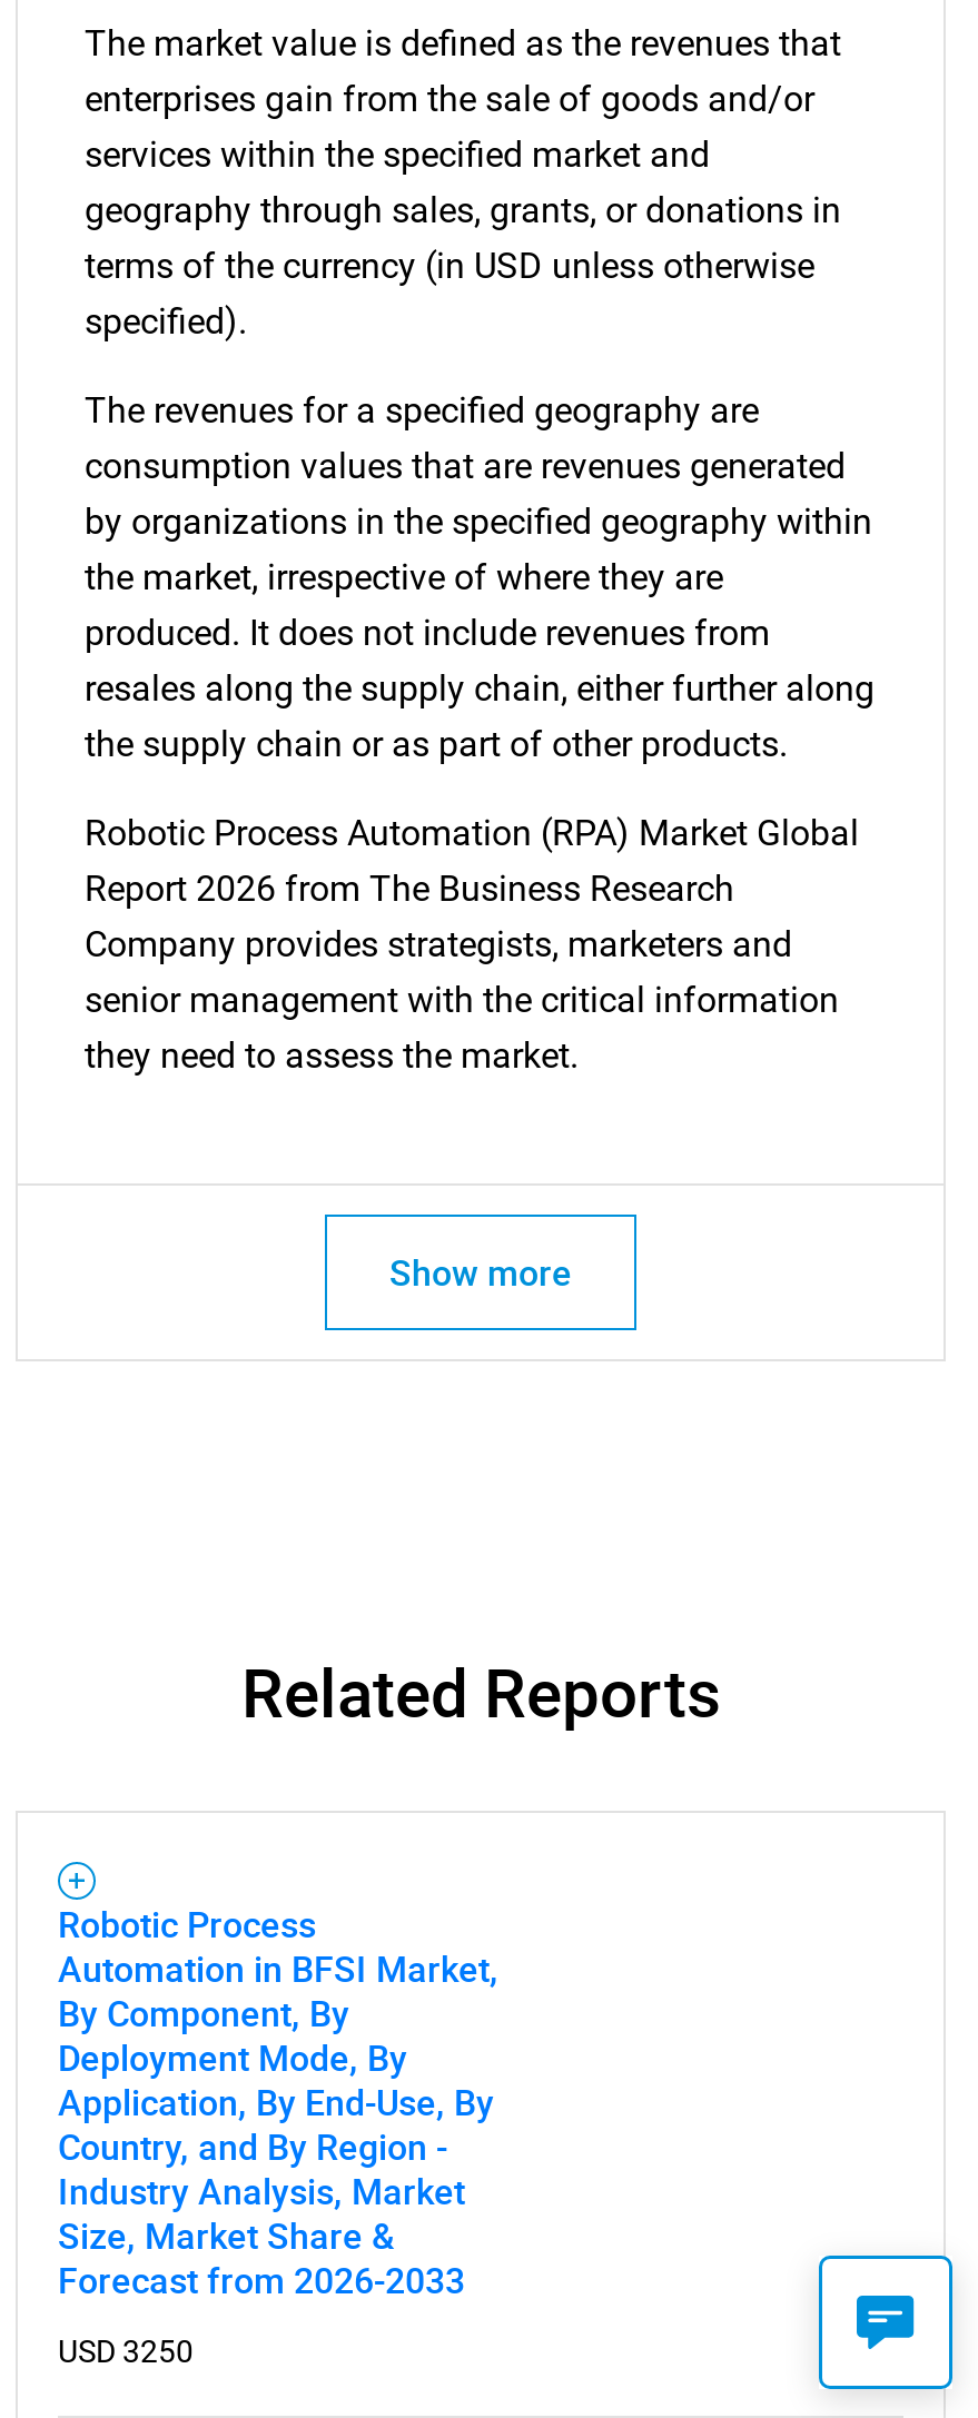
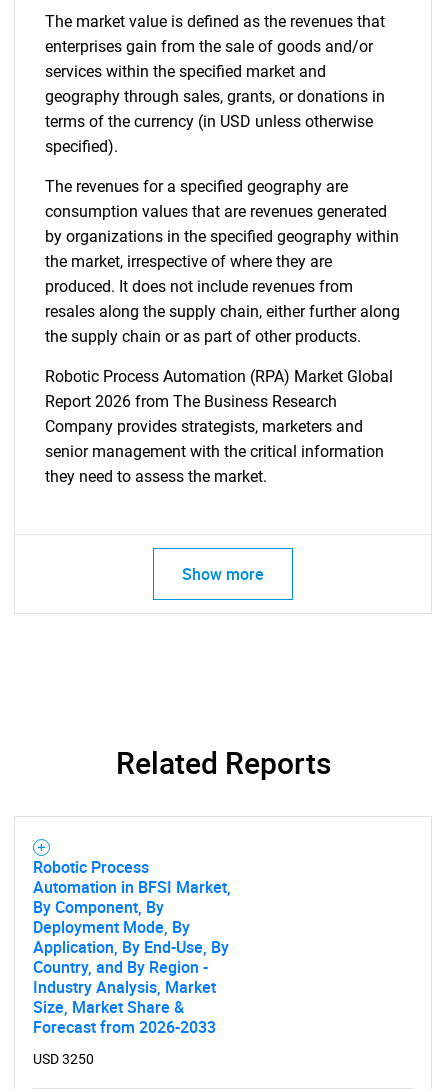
[814,2251,957,2396] [image] -> none

